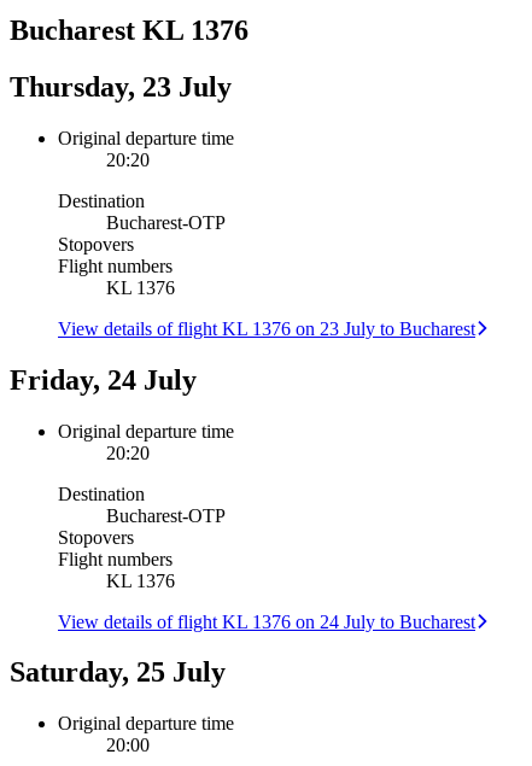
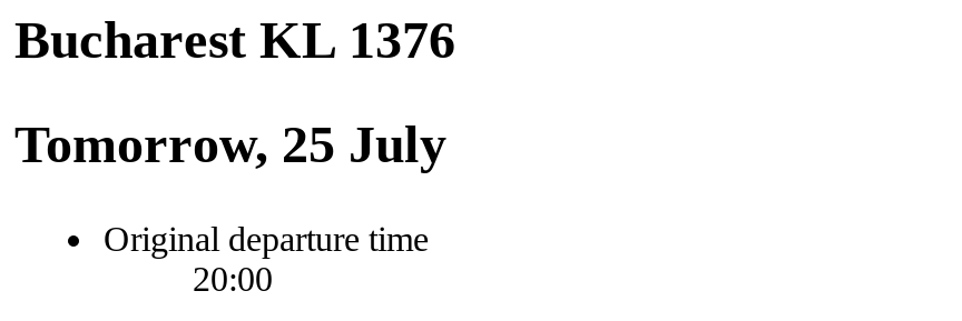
[10,71,475,688] Thursday, 23 July | Original departure time | 20:20 | Destination | Bucharest-OTP | Stopovers | Flight numbers | KL 1376 | View details of flight KL 1376 on 23 July to Bucharest | Friday, 24 July | Original departure time | 20:20 | Destination | Bucharest-OTP | Stopovers | Flight numbers | KL 1376 | View details of flight KL 1376 on 24 July to Bucharest | Saturday, 25 July -> [14,115,446,173] Tomorrow, 25 July

